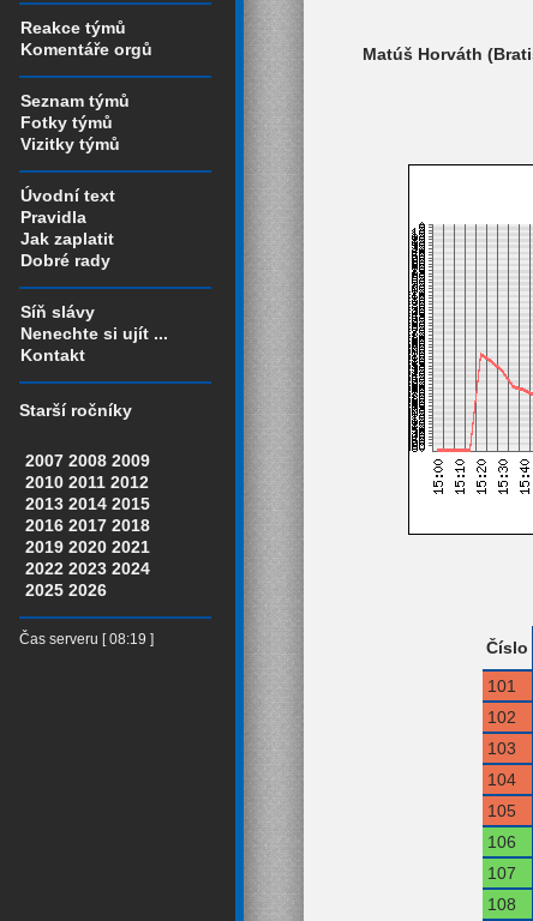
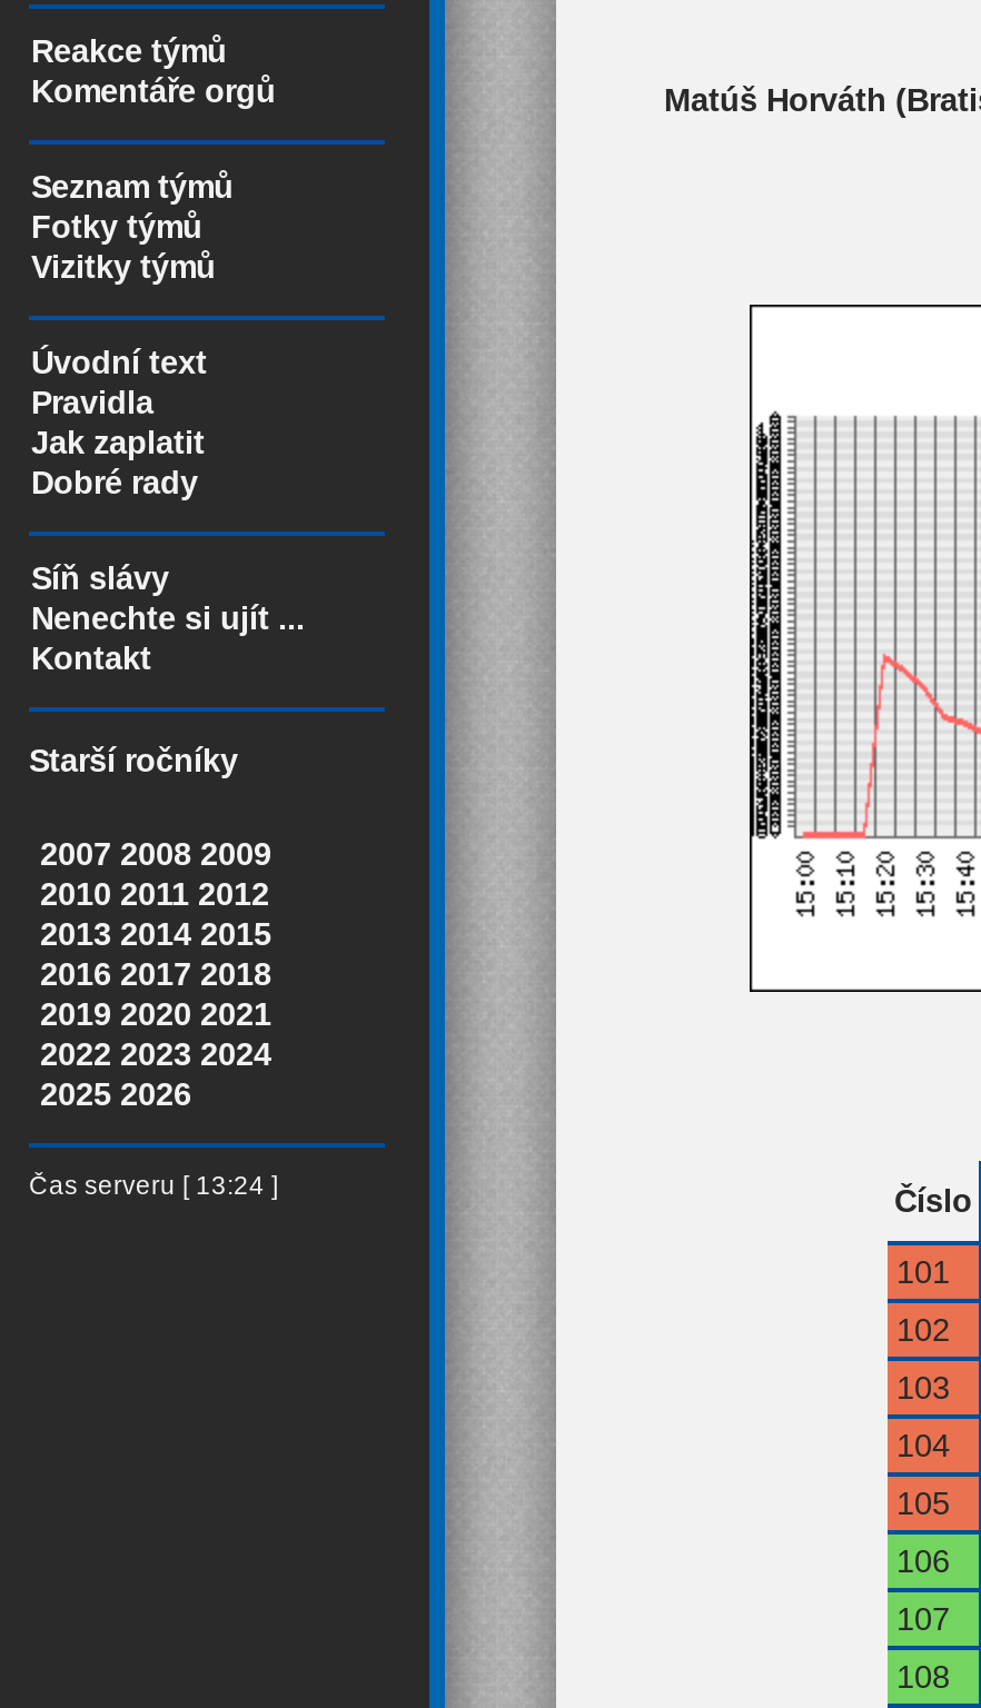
[19,632,154,647] Čas serveru [ 08:19 ] -> [29,1173,278,1199] Čas serveru [ 13:24 ]

